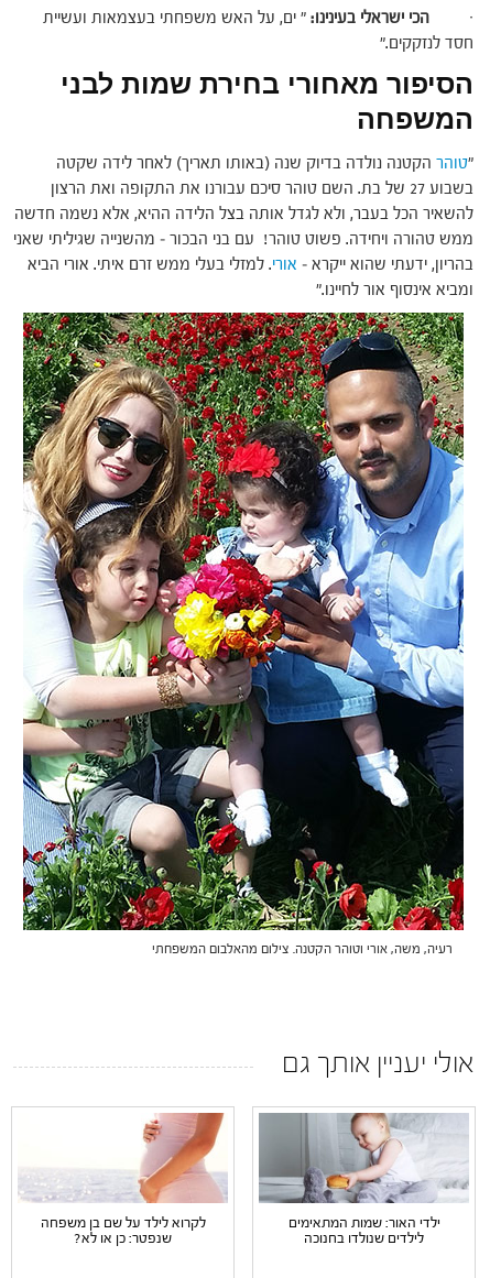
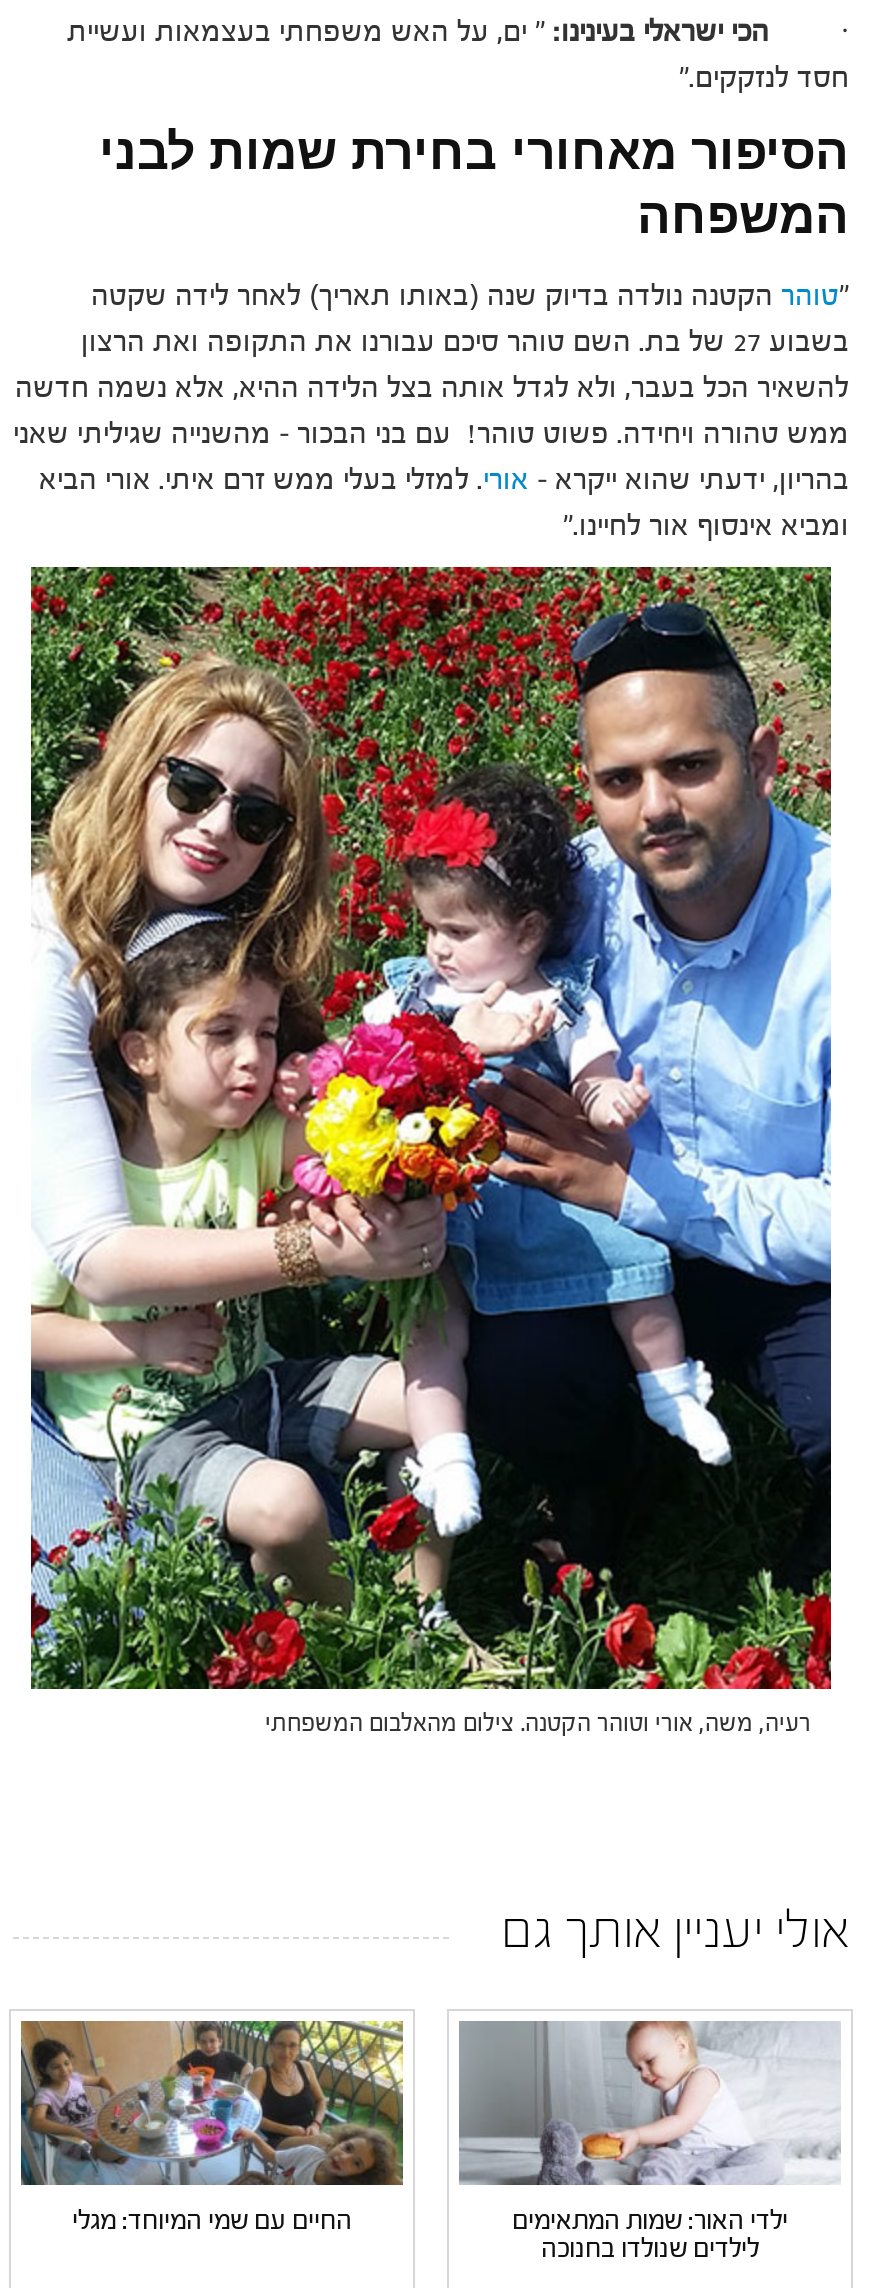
[18,1112,228,1246] [image] | לקרוא לילד על שם בן משפחה | שנפטר: כן או לא? -> [19,2019,405,2234] [image] | החיים עם שמי המיוחד: מגלי

